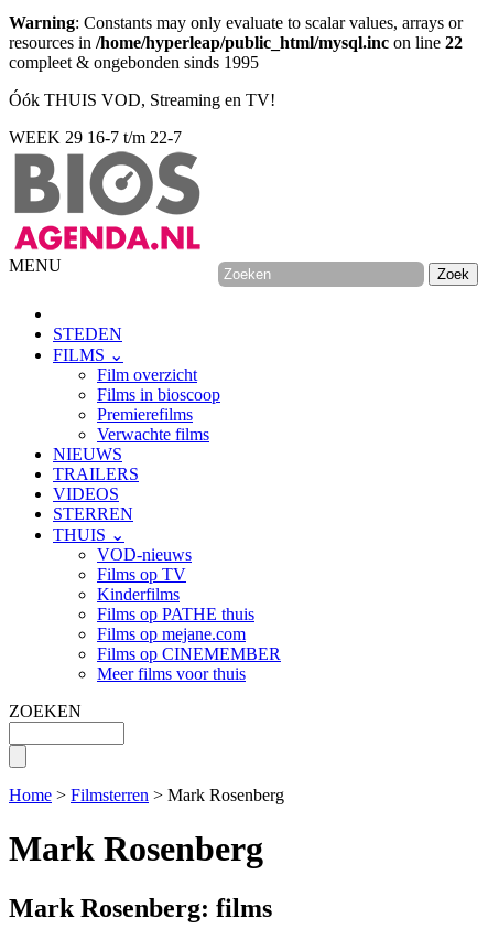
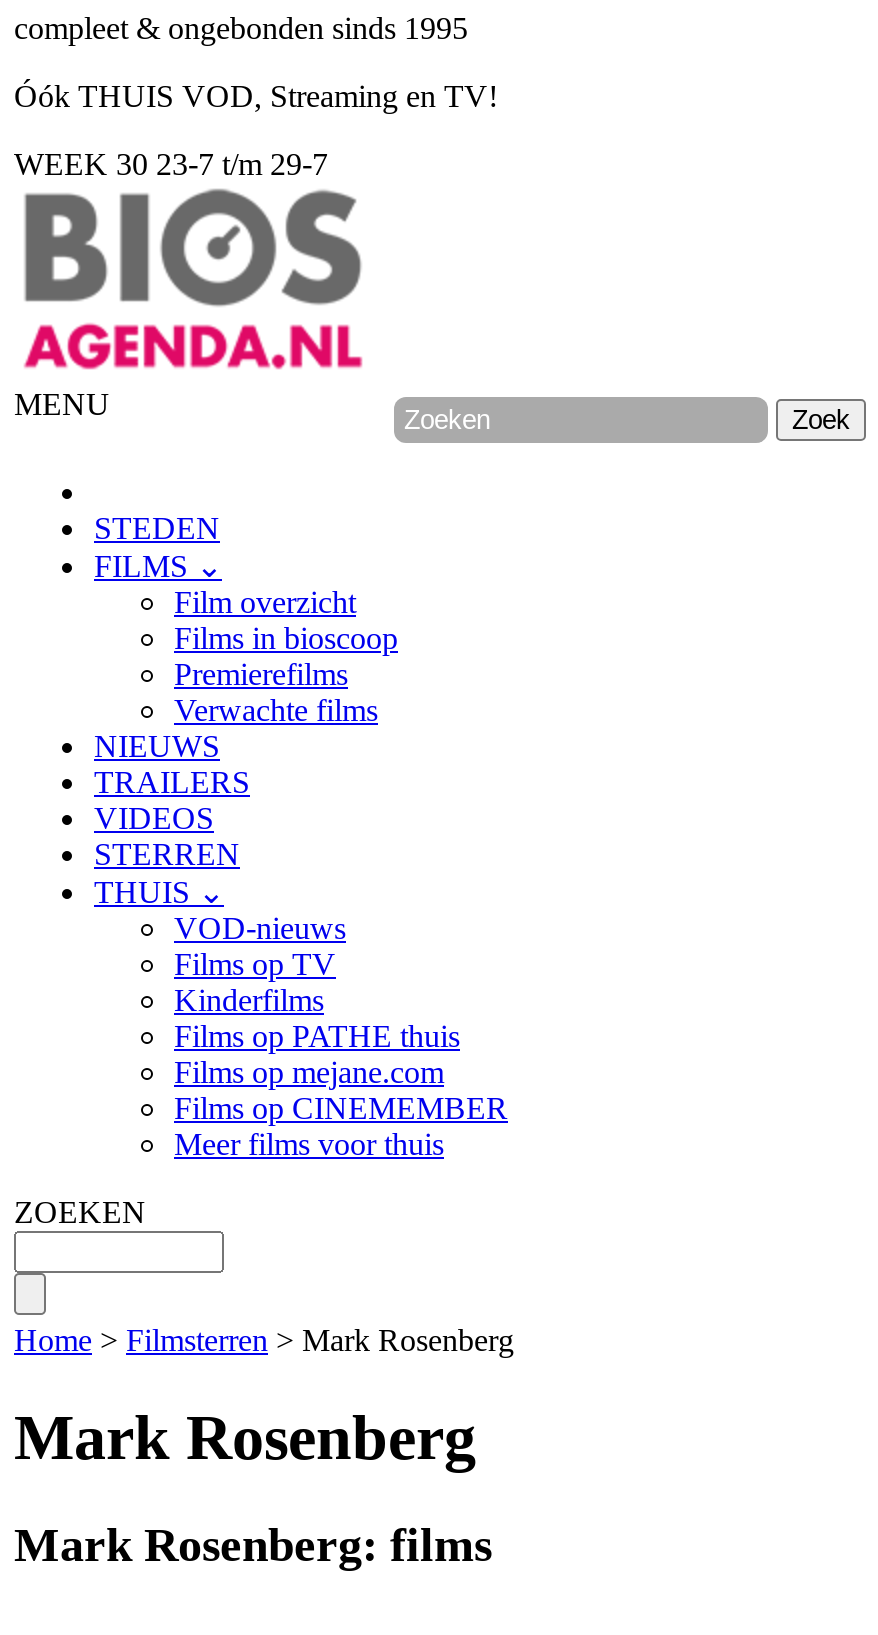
[9,13,463,52] Warning: Constants may only evaluate to scalar values, arrays or | resources in /home/hyperleap/public_html/mysql.inc on line 22 -> none
[9,128,182,147] WEEK 29 16-7 t/m 22-7 -> [14,147,328,181] WEEK 30 23-7 t/m 29-7

